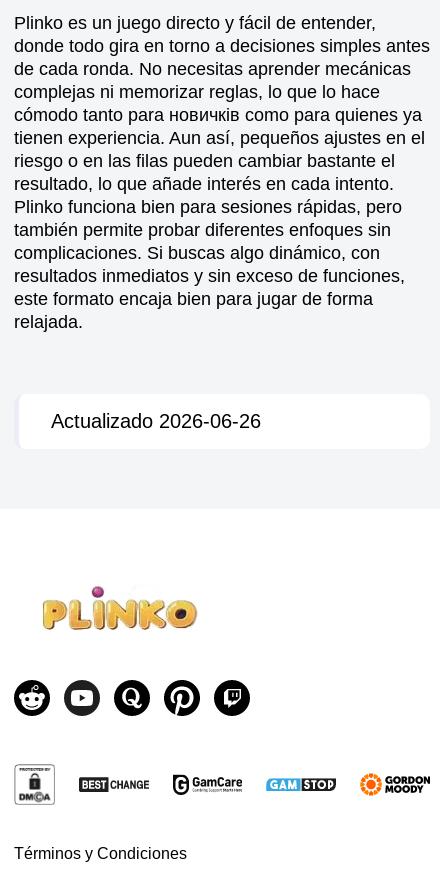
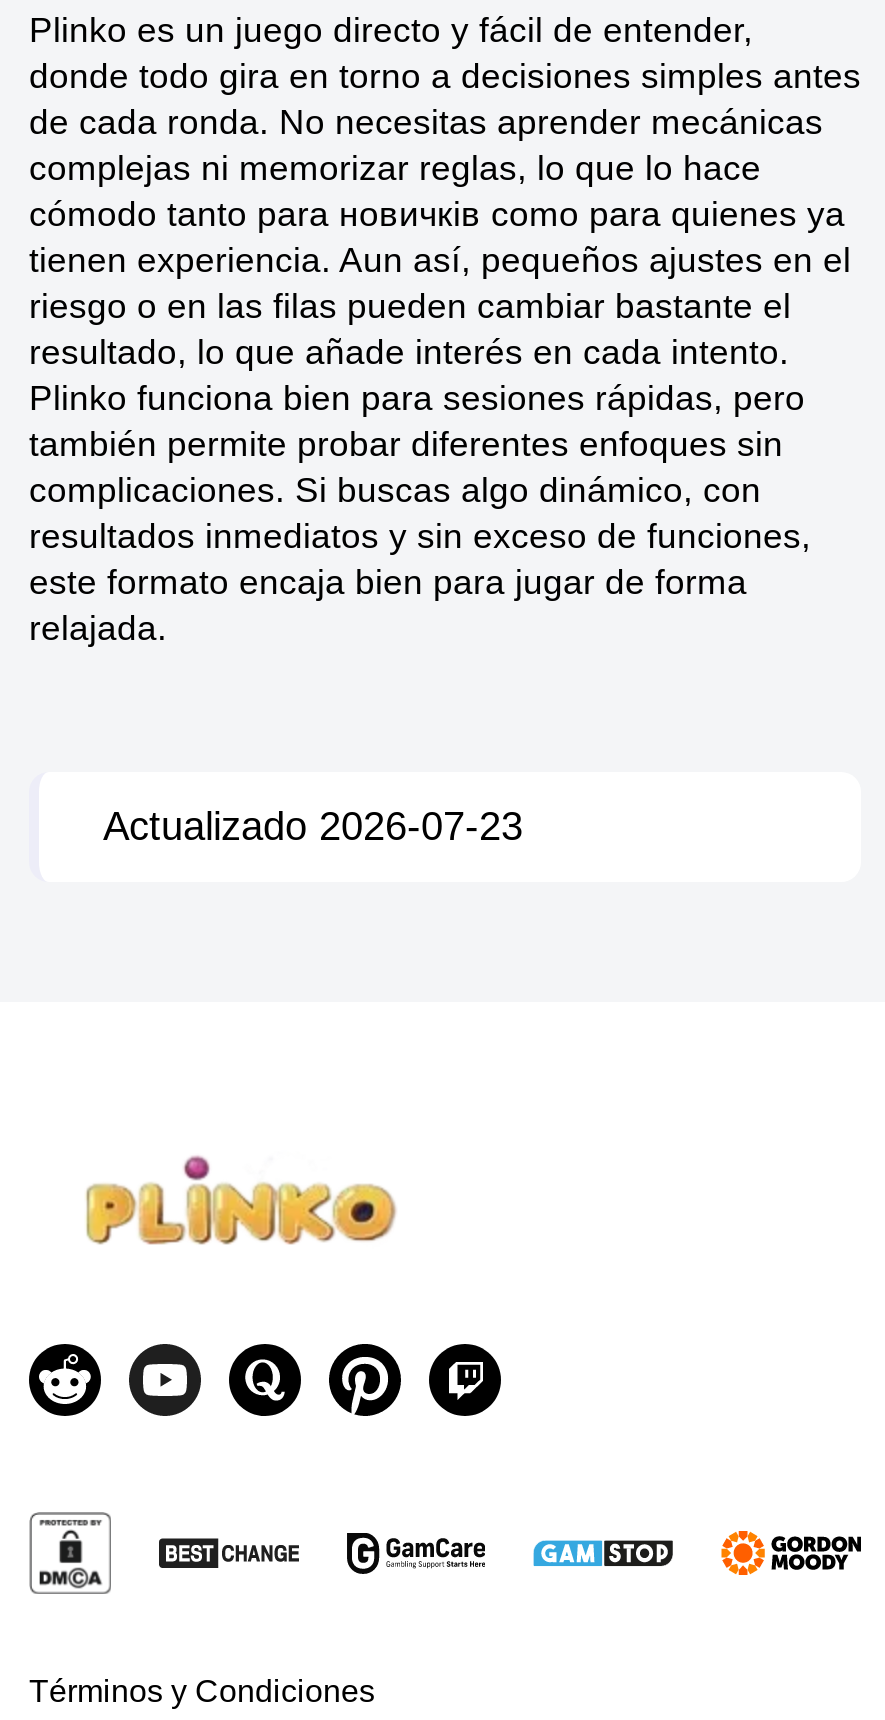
[51,410,261,432] Actualizado 2026-06-26 -> [103,804,523,848] Actualizado 2026-07-23

